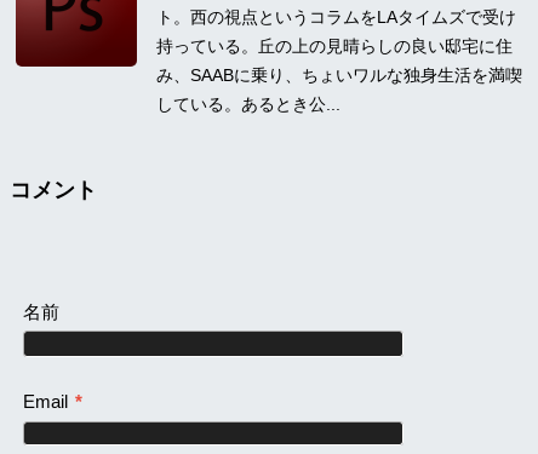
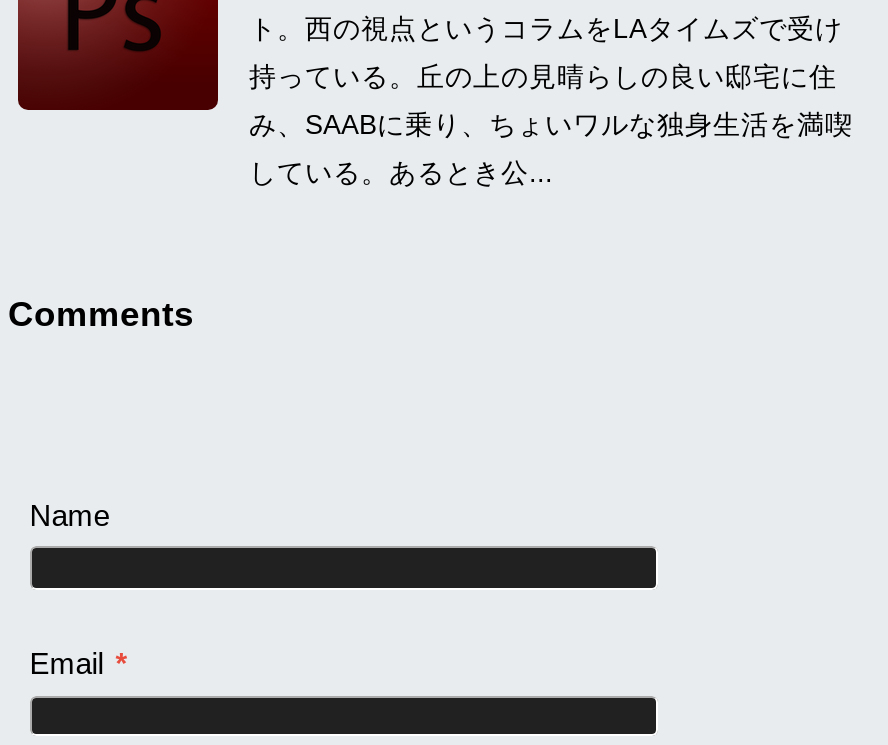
[10,178,97,202] コメント -> [8,294,194,334] Comments
[23,301,59,322] 名前 -> [30,498,110,532] Name

